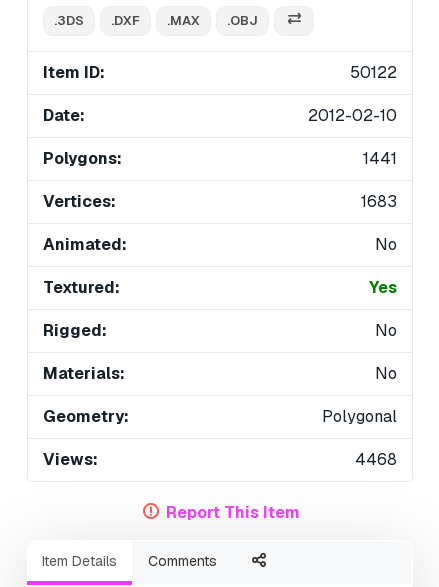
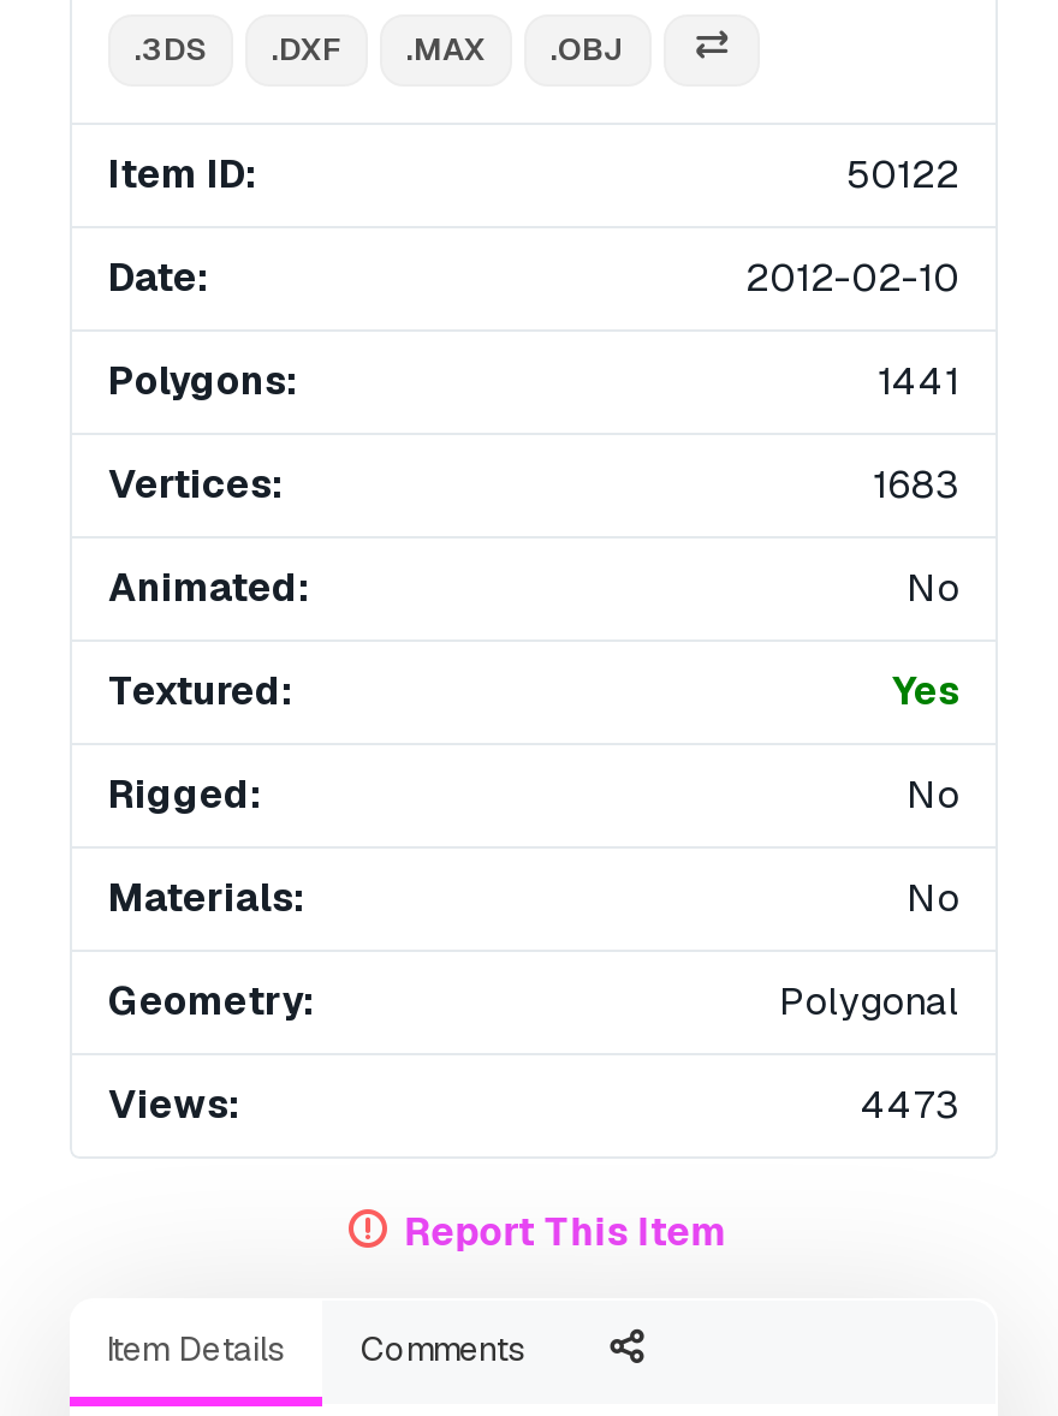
[355,449,397,470] 4468 -> [861,1079,959,1130] 4473

